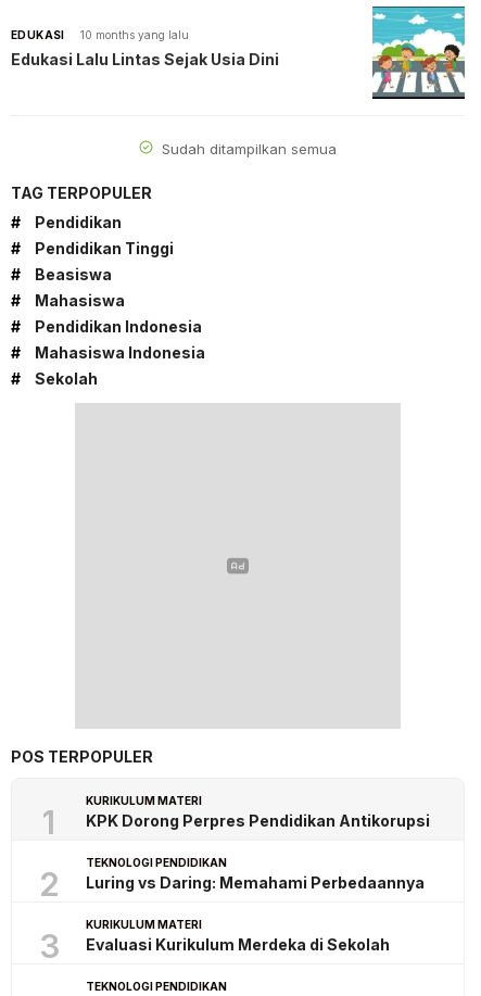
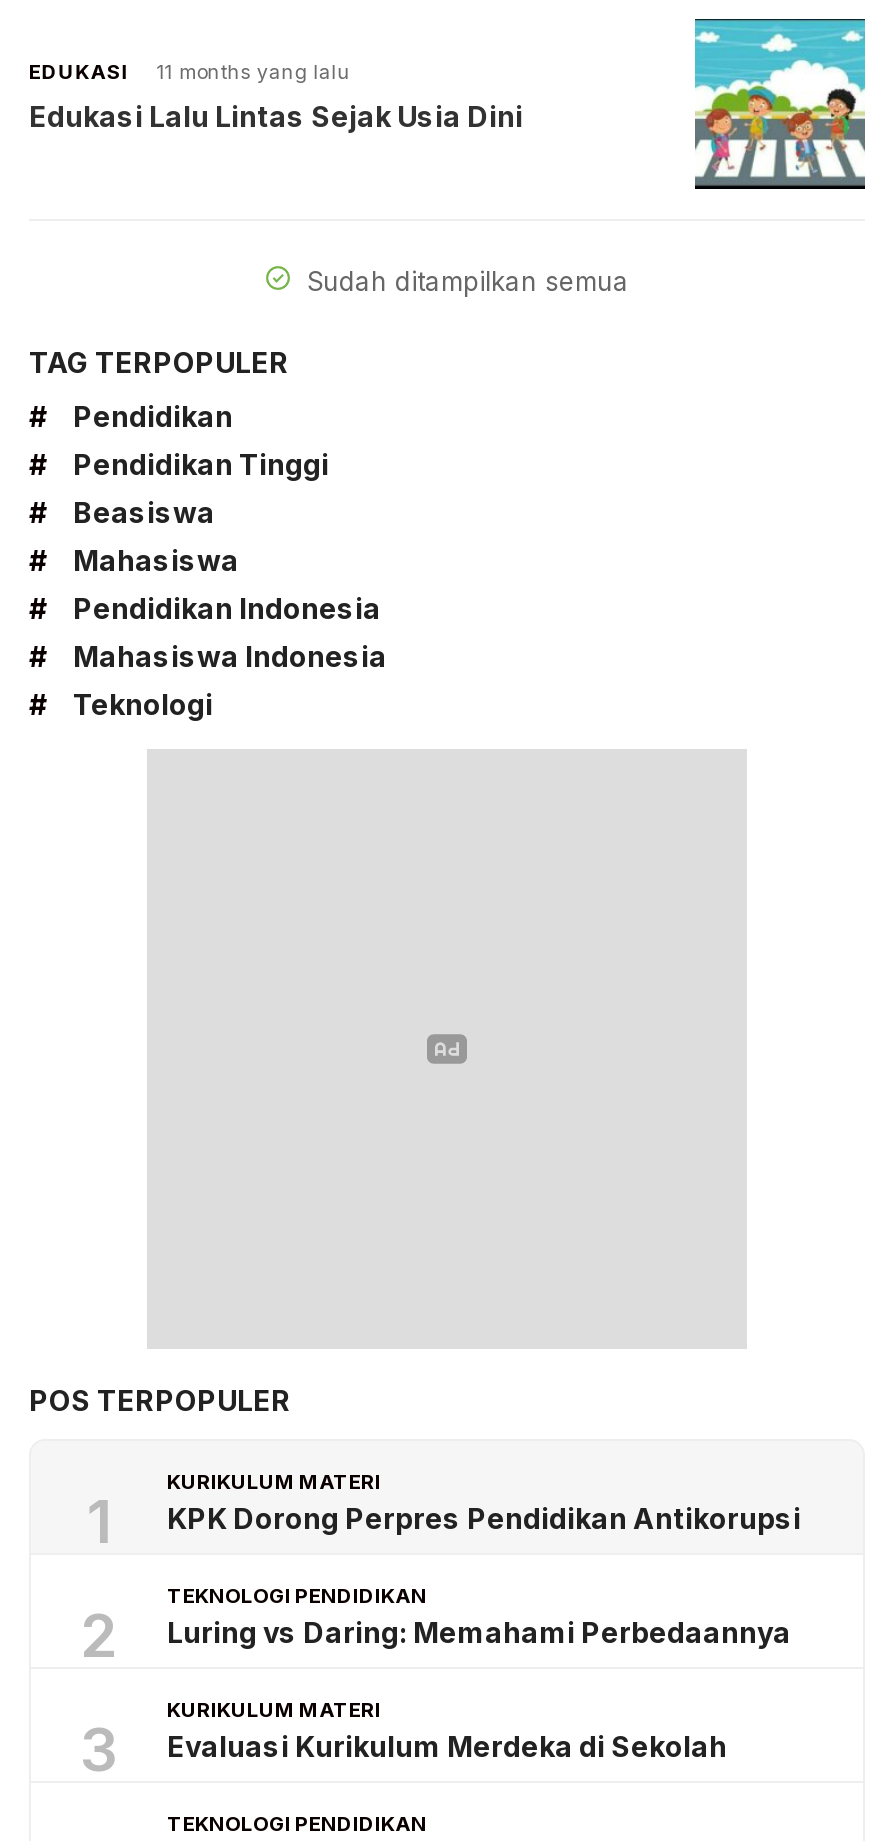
[80,28,189,41] 10 months yang lalu -> [157,59,351,83] 11 months yang lalu
[35,369,98,388] Sekolah -> [73,687,213,721] Teknologi

